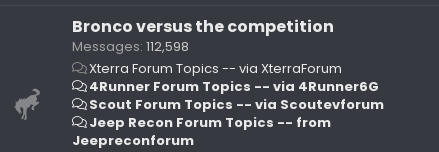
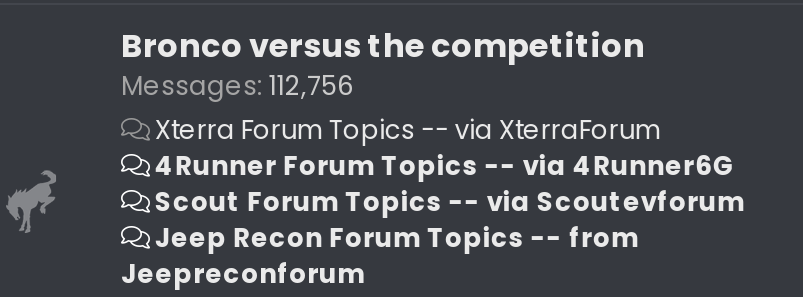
[72,37,189,56] Messages 112,598 -> [121,67,353,105] Messages 112,756

